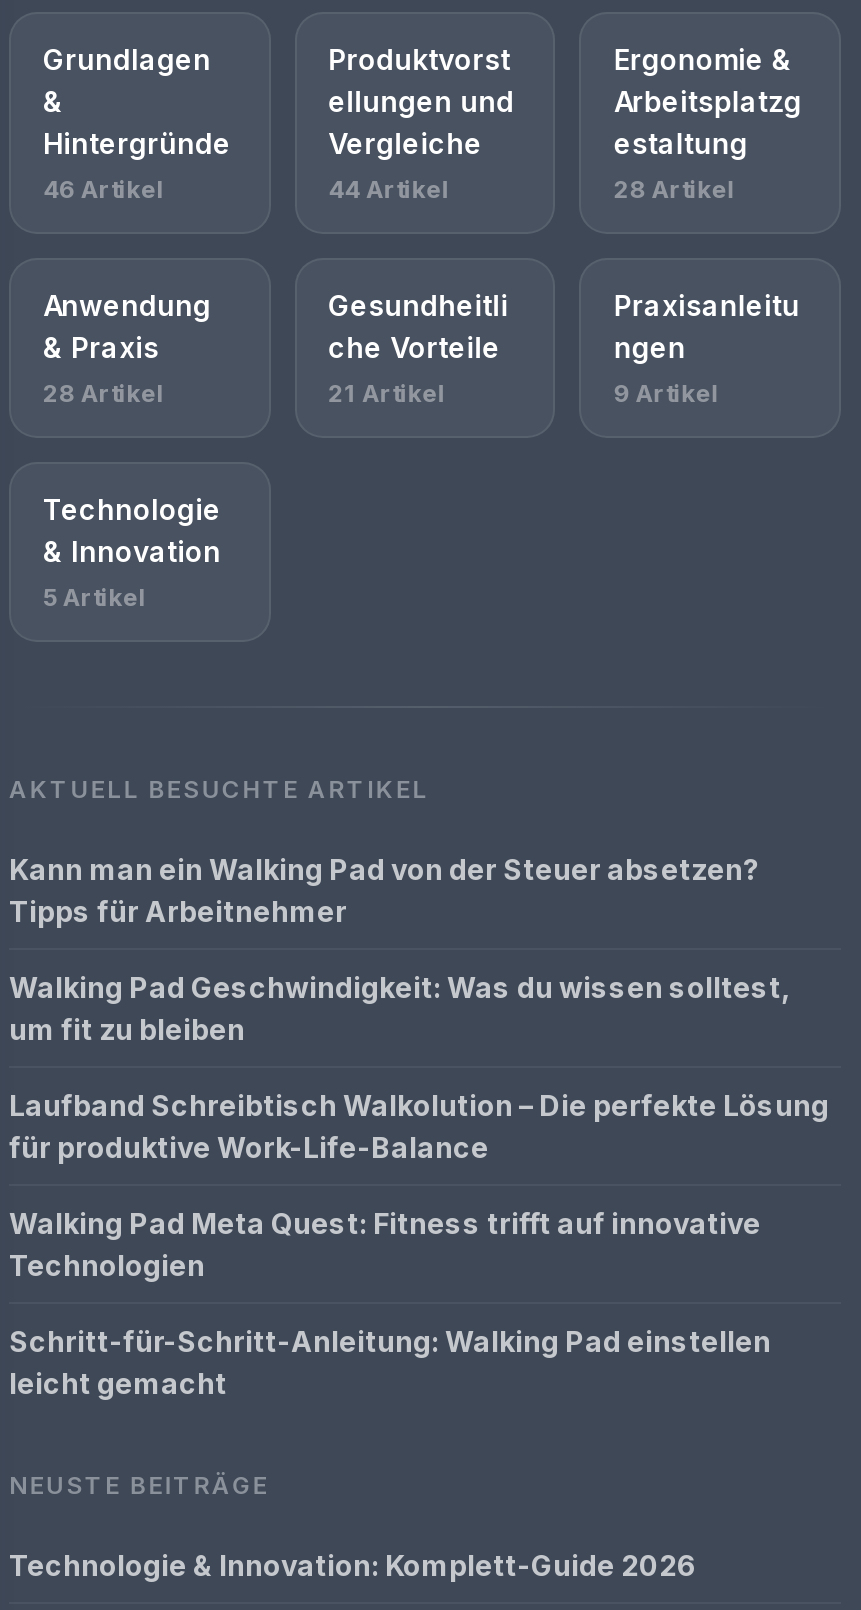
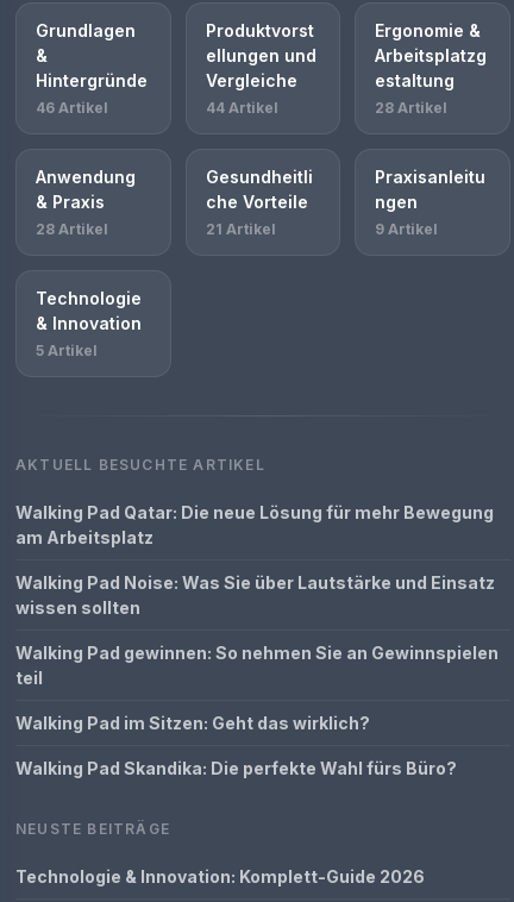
[9,852,761,928] Kann man ein Walking Pad von der Steuer absetzen? | Tipps für Arbeitnehmer -> [15,502,494,547] Walking Pad Qatar: Die neue Lösung für mehr Bewegung | am Arbeitsplatz
[9,970,791,1046] Walking Pad Geschwindigkeit: Was du wissen solltest, | um fit zu bleiben -> [15,572,495,618] Walking Pad Noise: Was Sie über Lautstärke und Einsatz | wissen sollten
[9,1088,829,1164] Laufband Schreibtisch Walkolution – Die perfekte Lösung | für produktive Work-Life-Balance -> [15,643,499,688] Walking Pad gewinnen: So nehmen Sie an Gewinnspielen | teil
[9,1206,761,1282] Walking Pad Meta Quest: Fitness trifft auf innovative | Technologien -> [15,713,370,733] Walking Pad im Sitzen: Geht das wirklich?
[9,1324,771,1400] Schritt-für-Schritt-Anleitung: Walking Pad einstellen | leicht gemacht -> [15,758,457,778] Walking Pad Skandika: Die perfekte Wahl fürs Büro?

